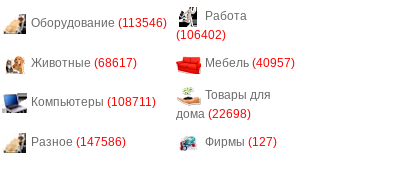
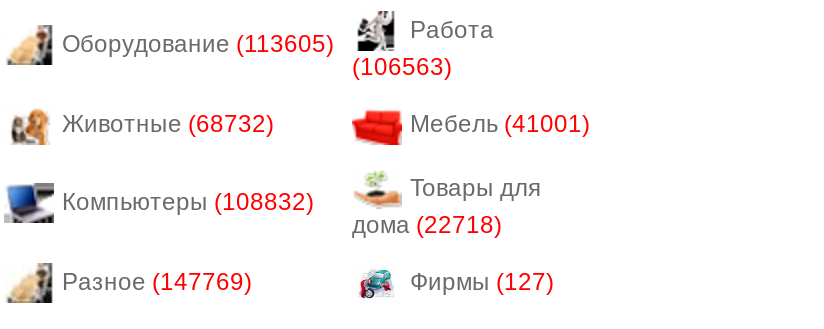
[31,16,167,30] Оборудование (113546) -> [62,30,334,58] Оборудование (113605)
[176,28,226,42] (106402) -> [352,53,452,81] (106563)
[31,56,137,70] Животные (68617) -> [62,110,274,138] Животные (68732)
[205,56,295,70] Мебель (40957) -> [410,110,590,138] Мебель (41001)
[31,95,156,109] Компьютеры (108711) -> [62,188,314,216] Компьютеры (108832)
[176,107,251,121] дома (22698) -> [352,211,502,239] дома (22718)
[31,135,126,149] Разное (147586) -> [62,268,252,296] Разное (147769)

